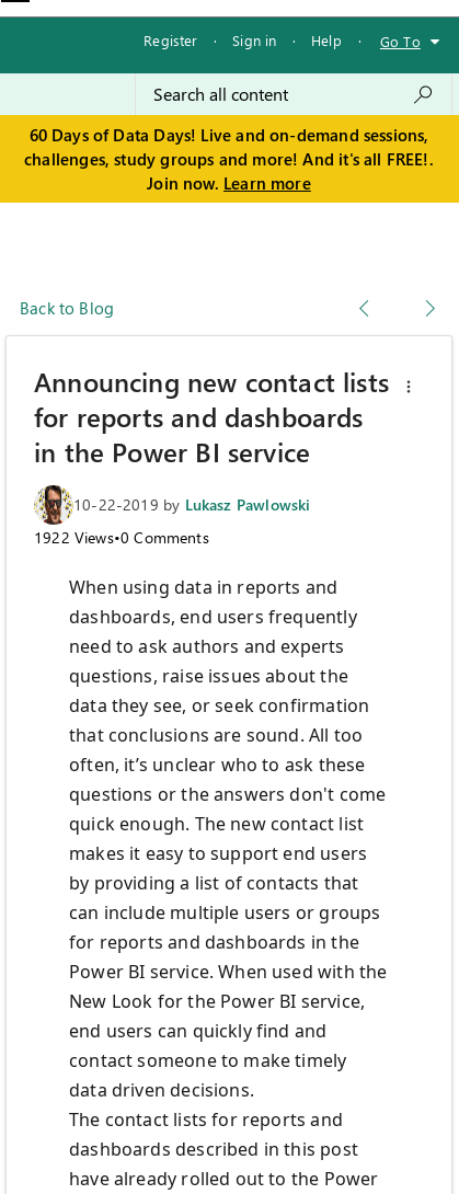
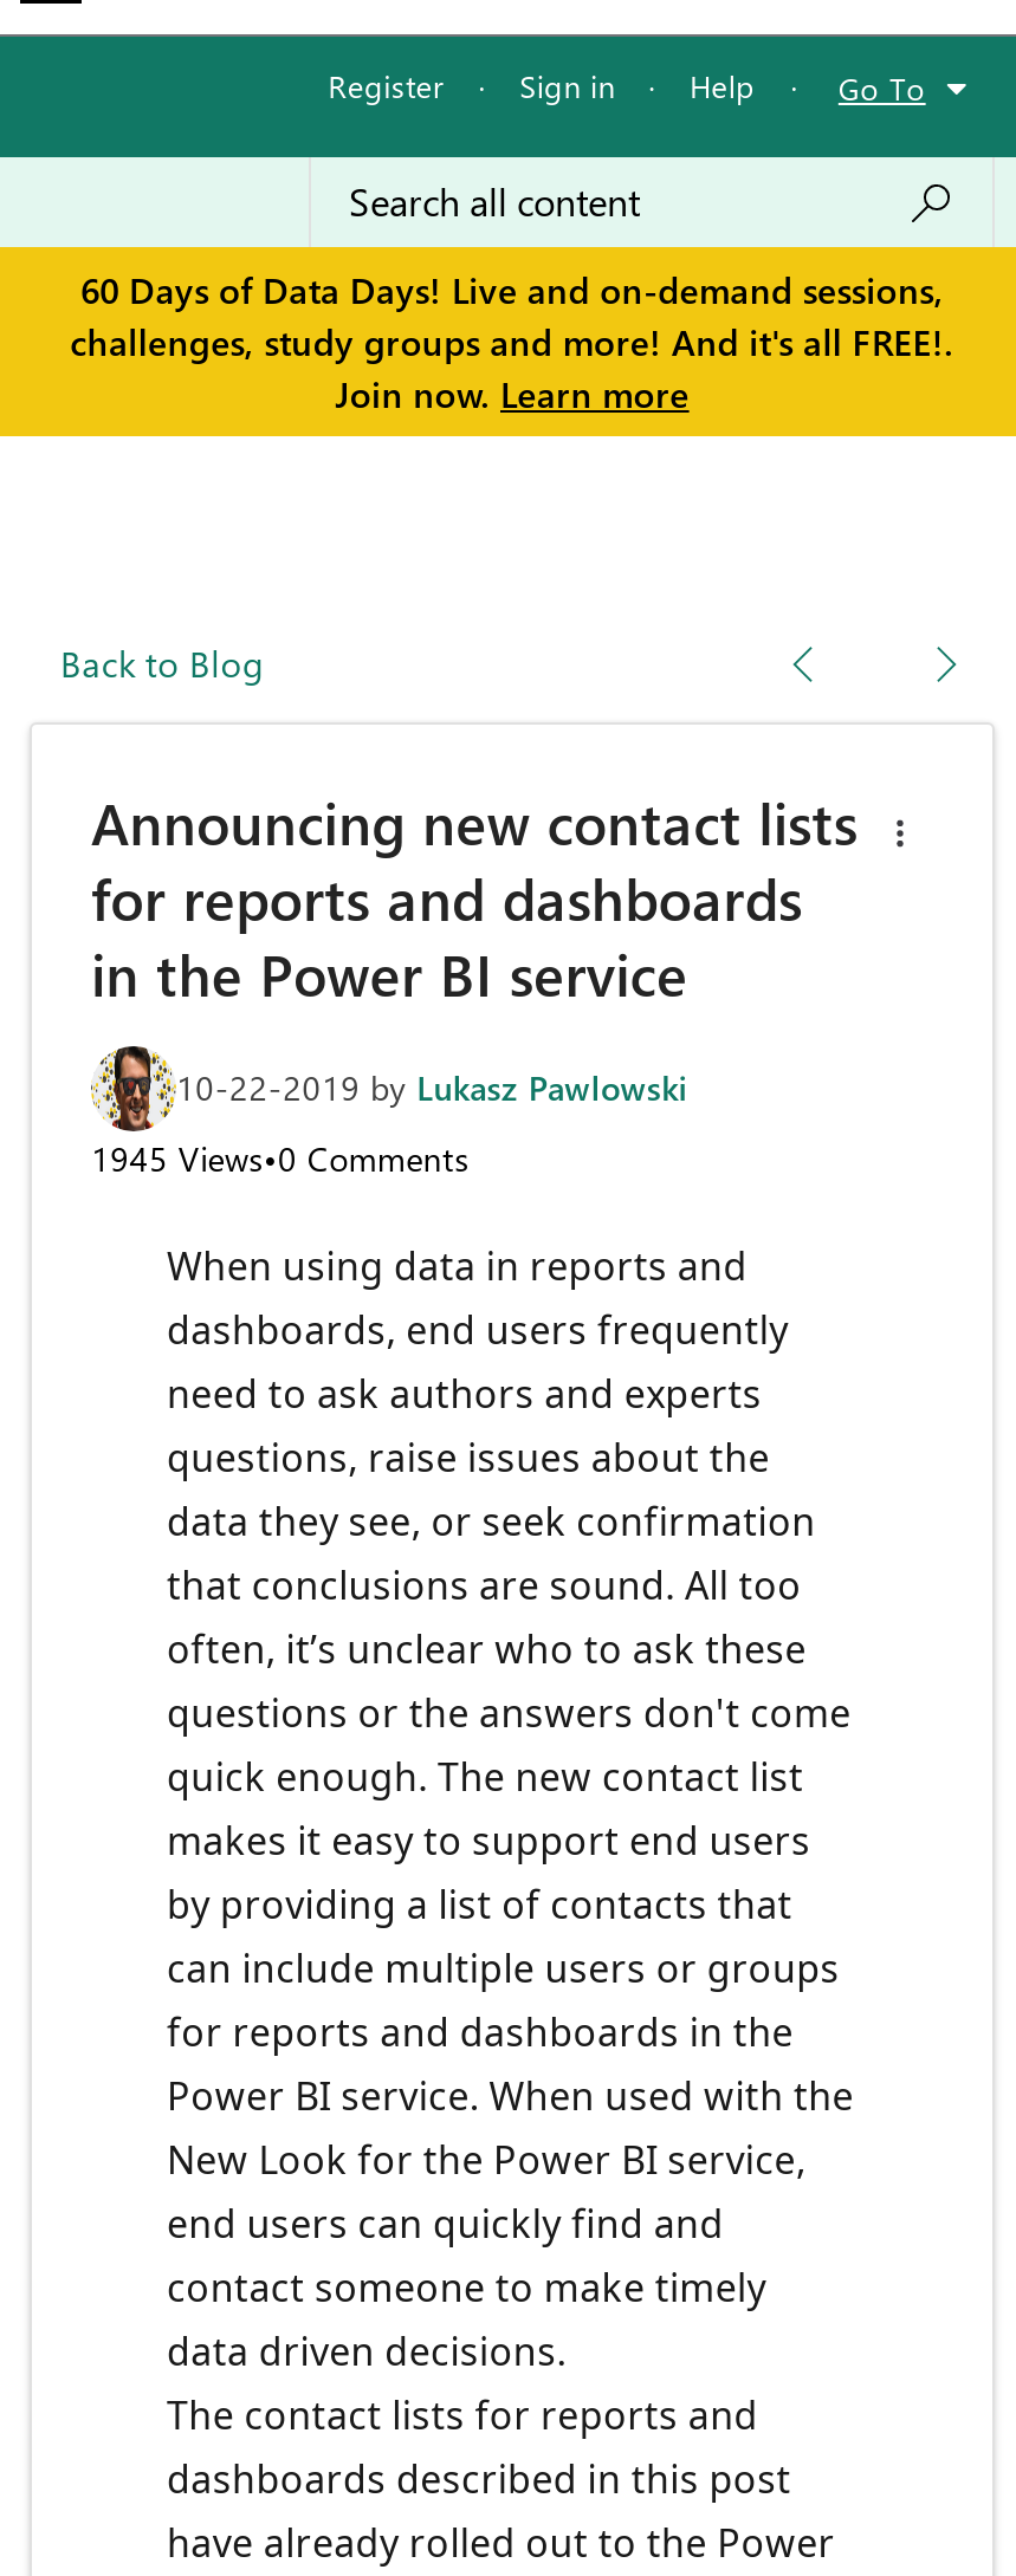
[34,527,209,548] 1922 Views•0 Comments -> [91,1137,469,1182] 1945 Views•0 Comments

